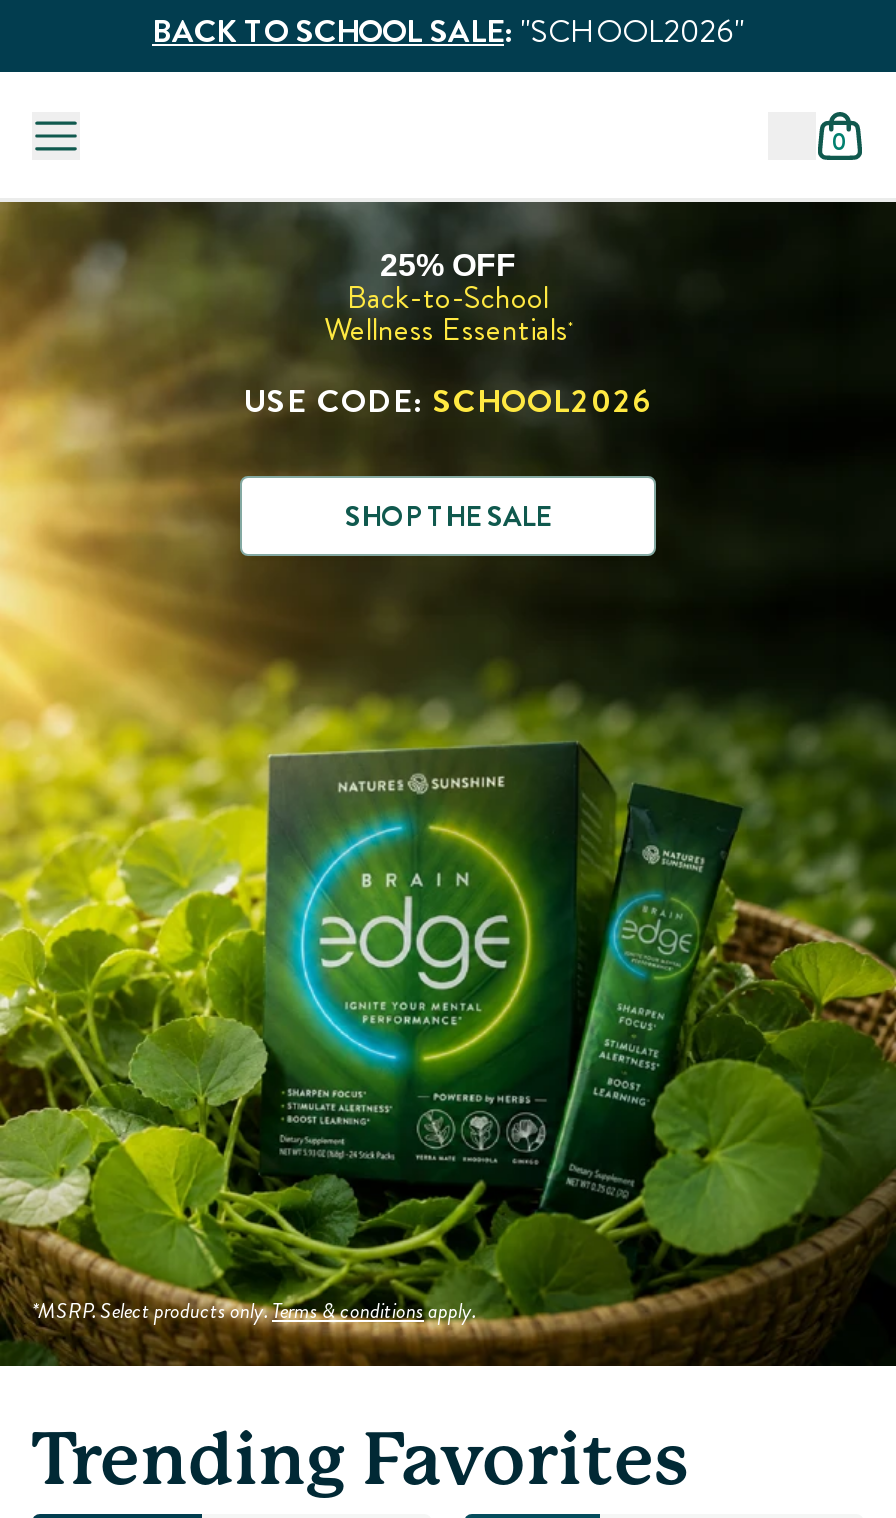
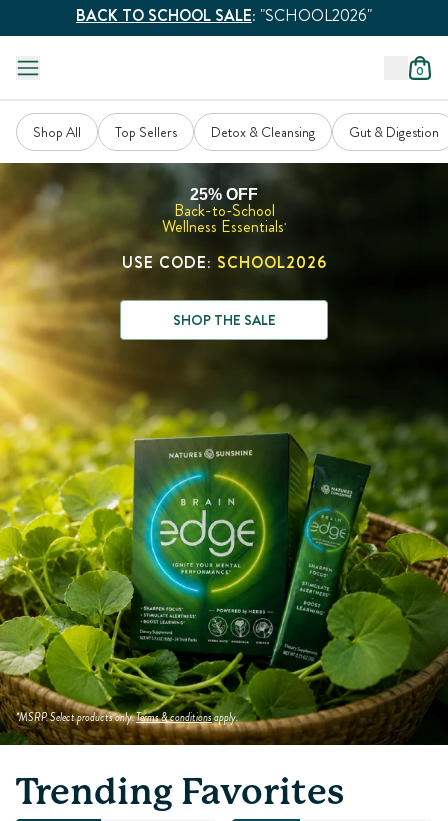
none -> [33,122,439,142] Shop All | Top Sellers | Detox & Cleansing | Gut & Digestion

